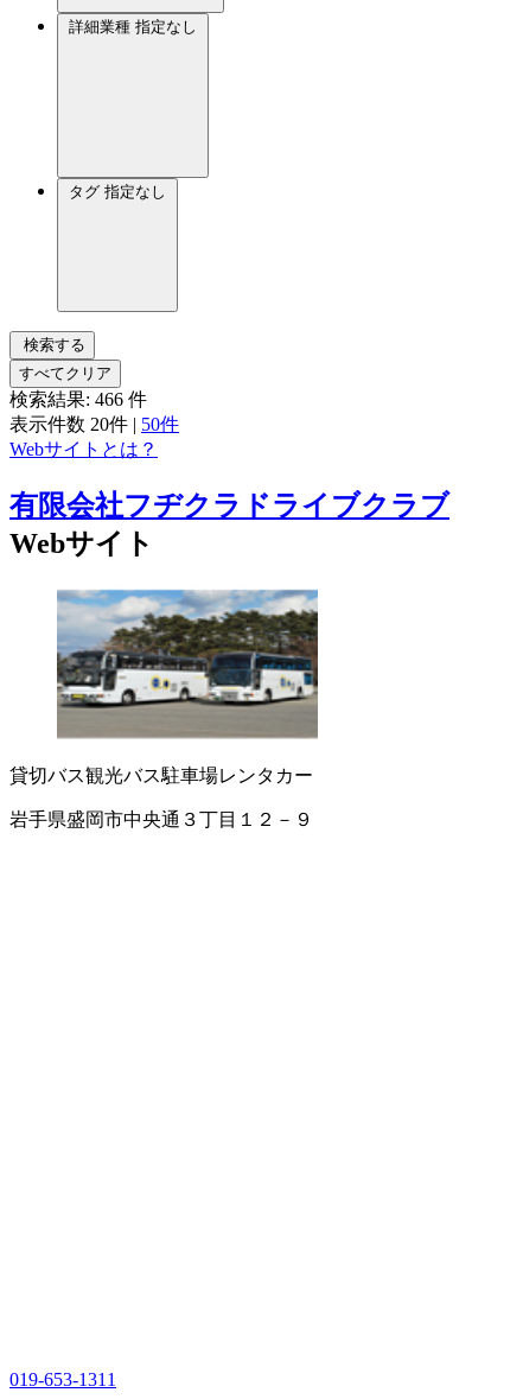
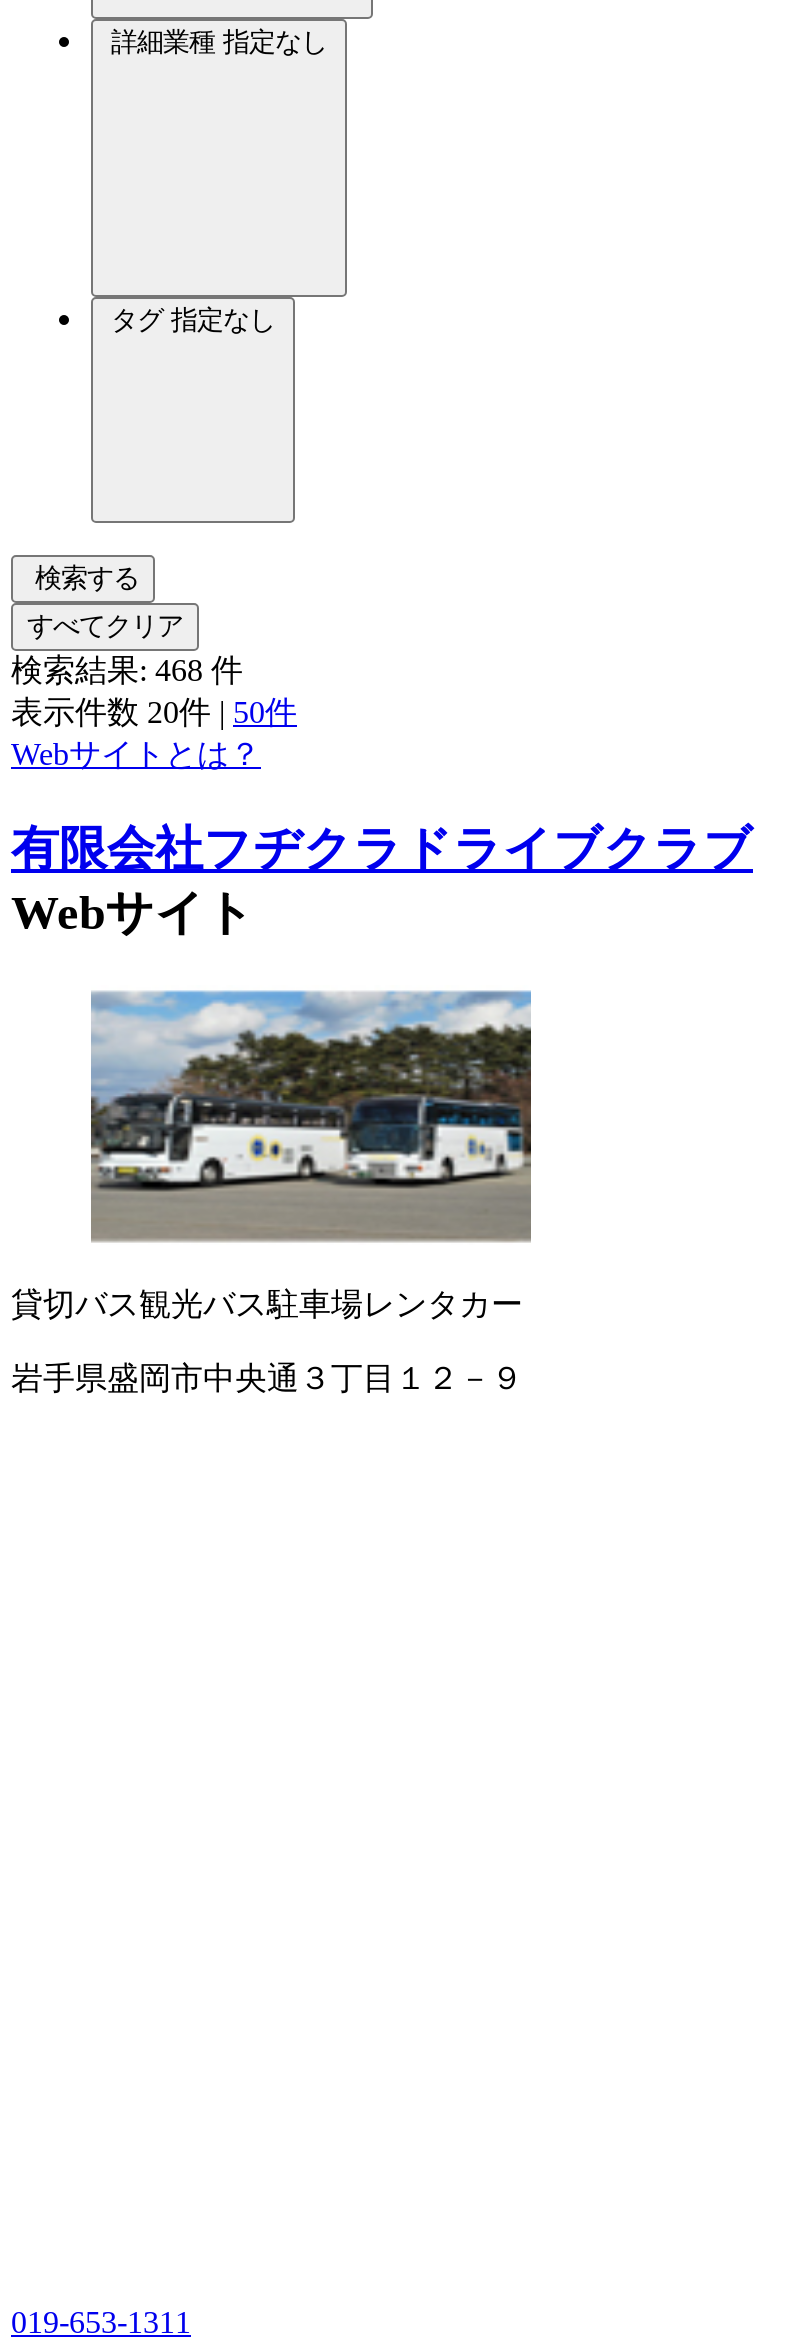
[9,389,147,409] 検索結果: 466 件 -> [11,653,243,687] 検索結果: 468 件

